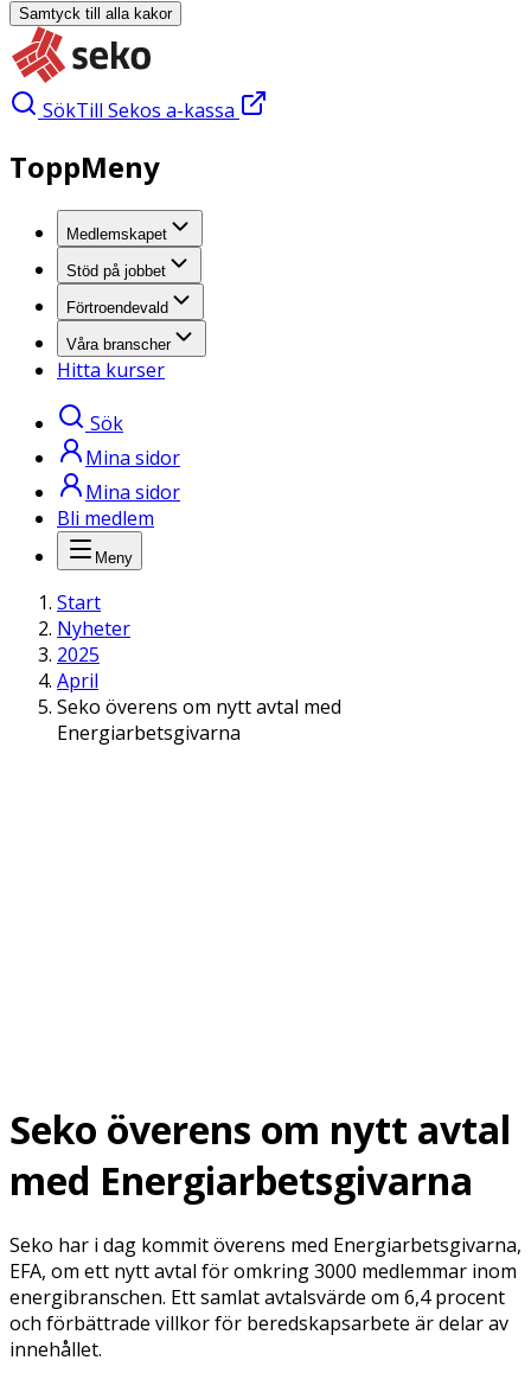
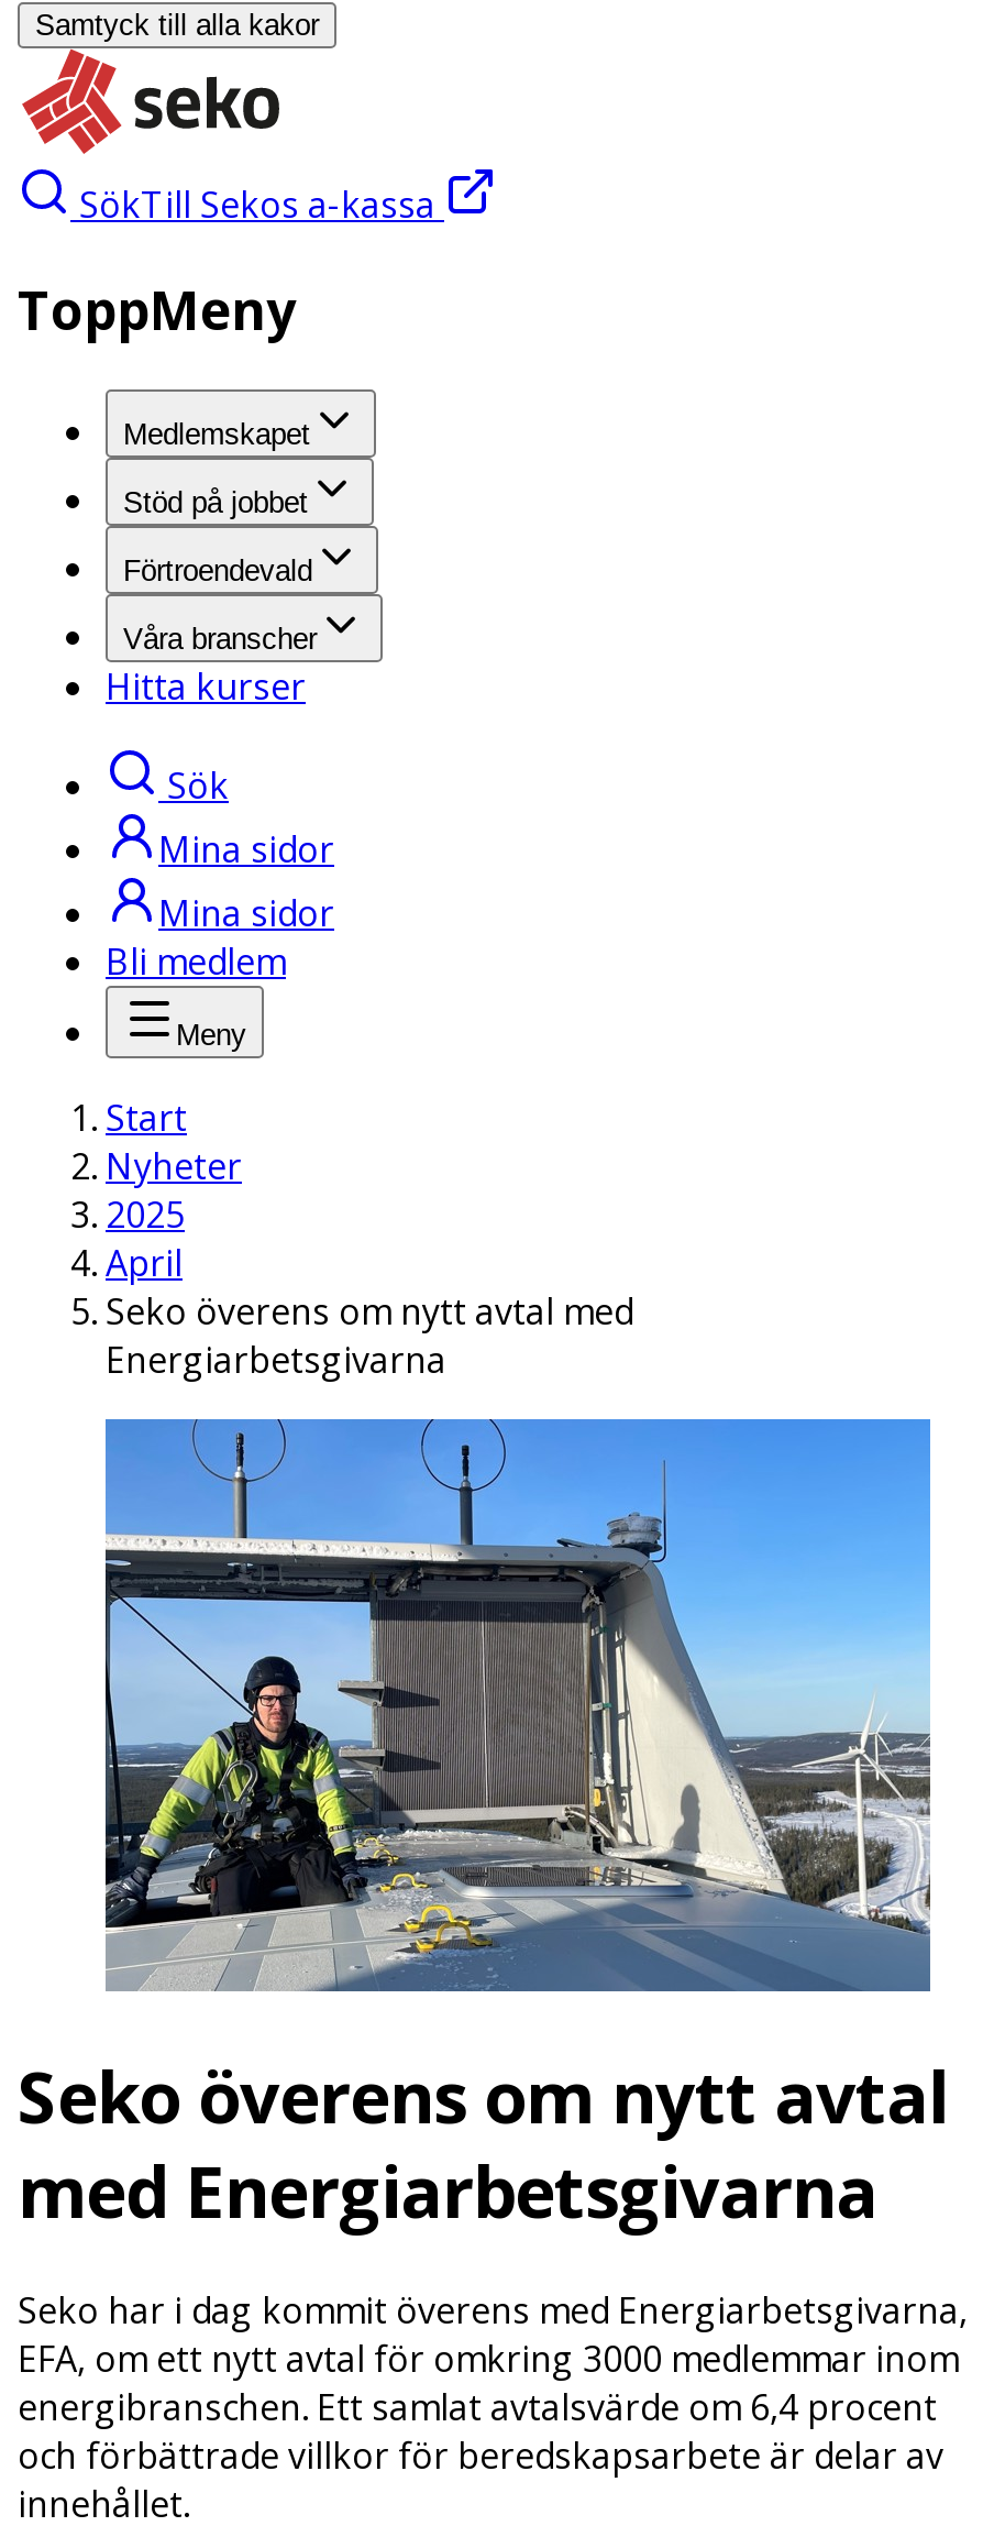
none -> [103,1417,932,1994] [image]

